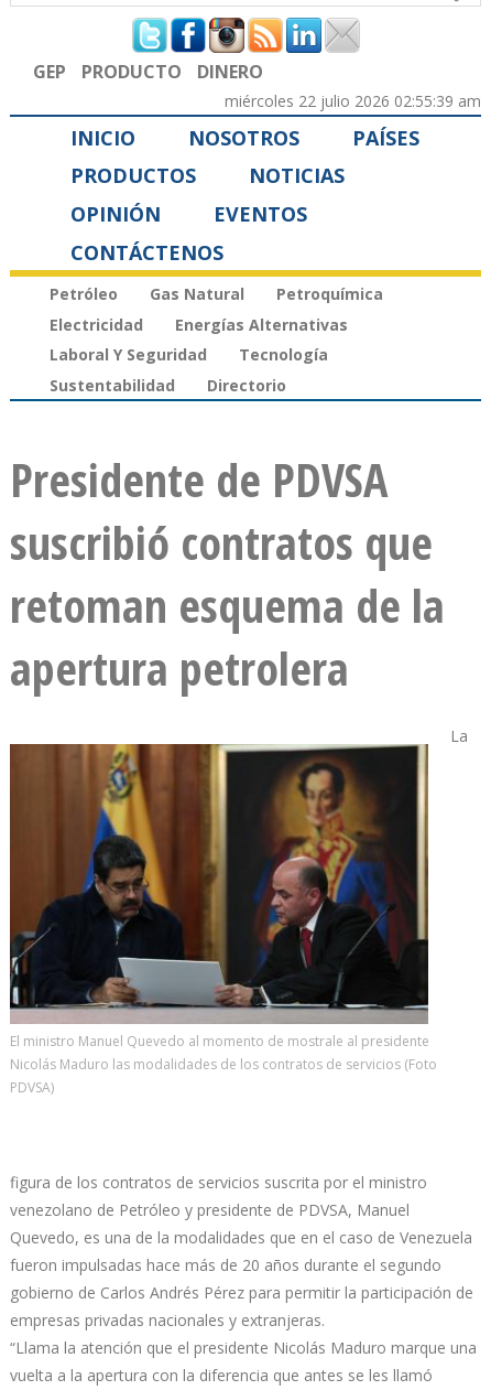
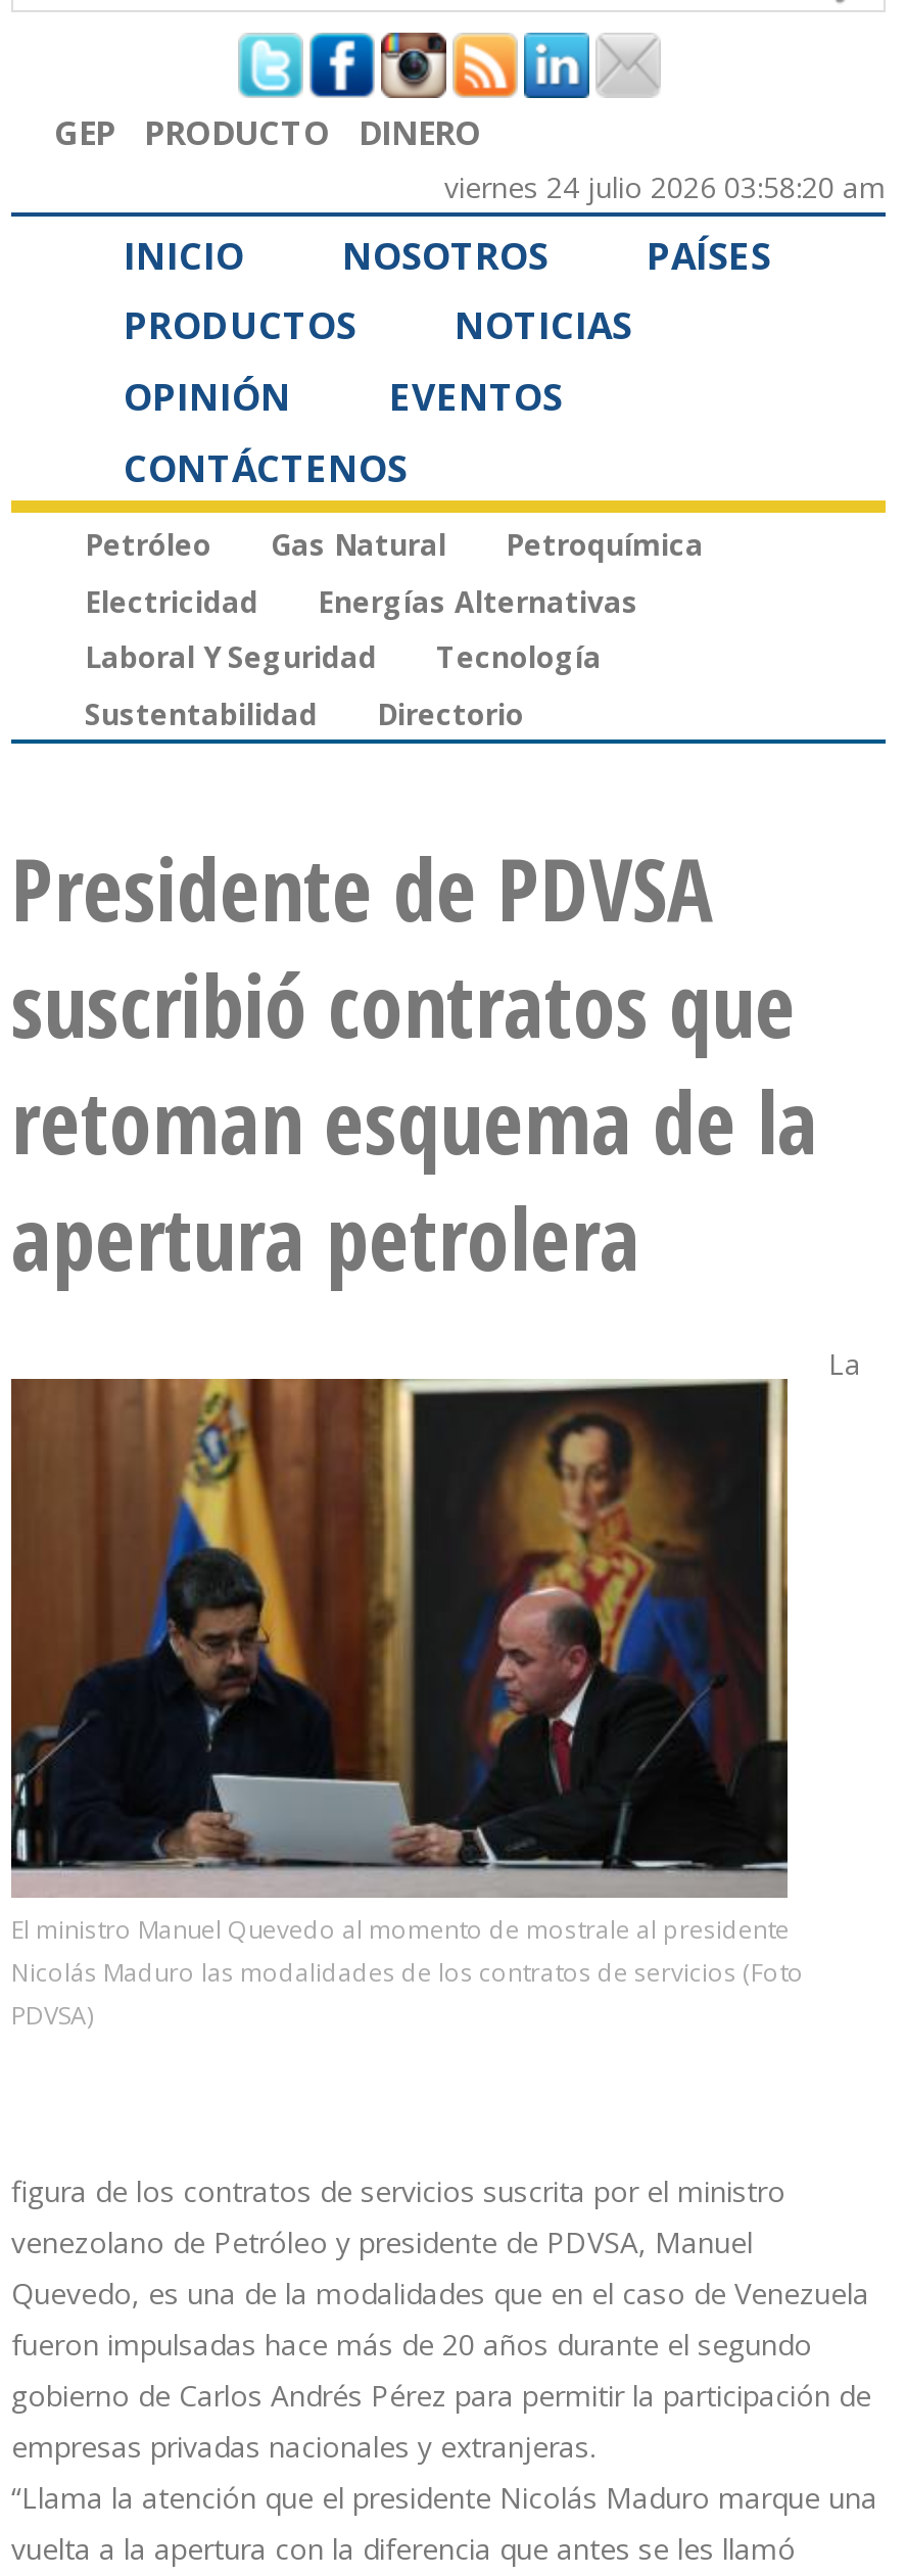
[225,90,481,111] miércoles 22 julio 2026 02:55:39 am -> [444,167,886,206] viernes 24 julio 2026 03:58:20 am

